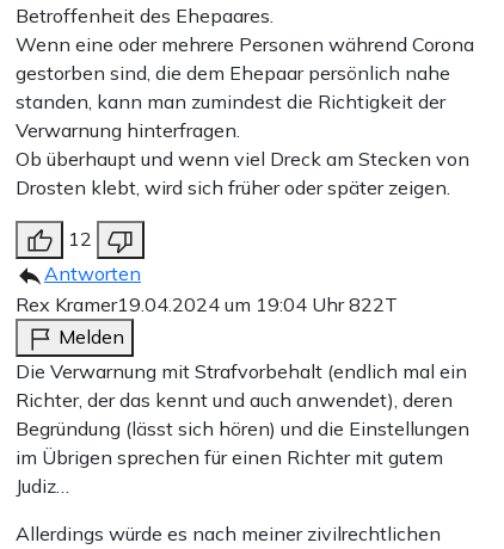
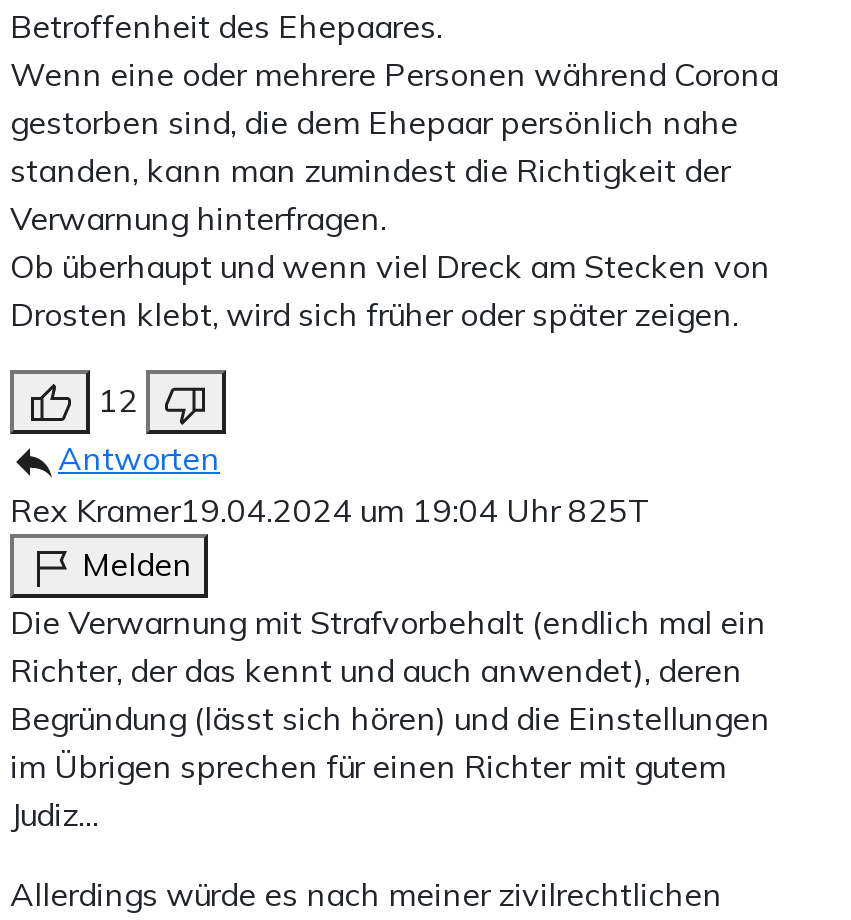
[16,292,398,316] Rex Kramer19.04.2024 um 19:04 Uhr 822T -> [10,489,650,529] Rex Kramer19.04.2024 um 19:04 Uhr 825T

